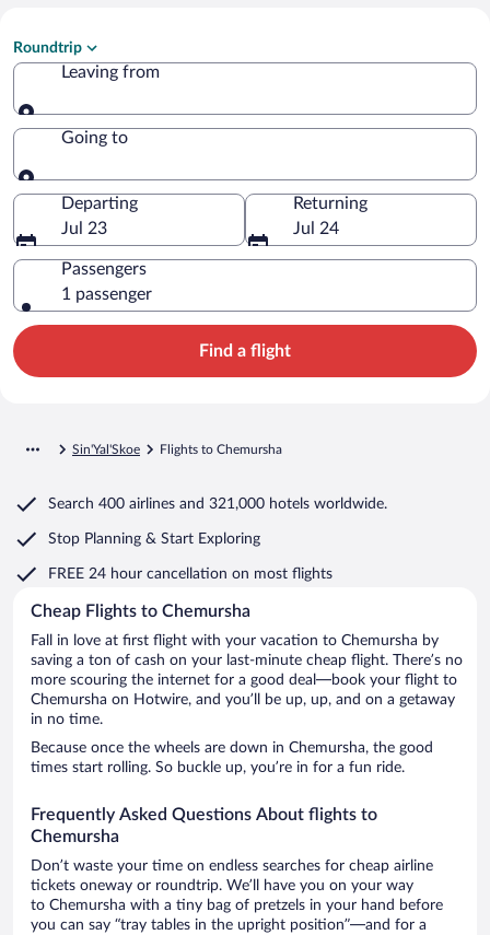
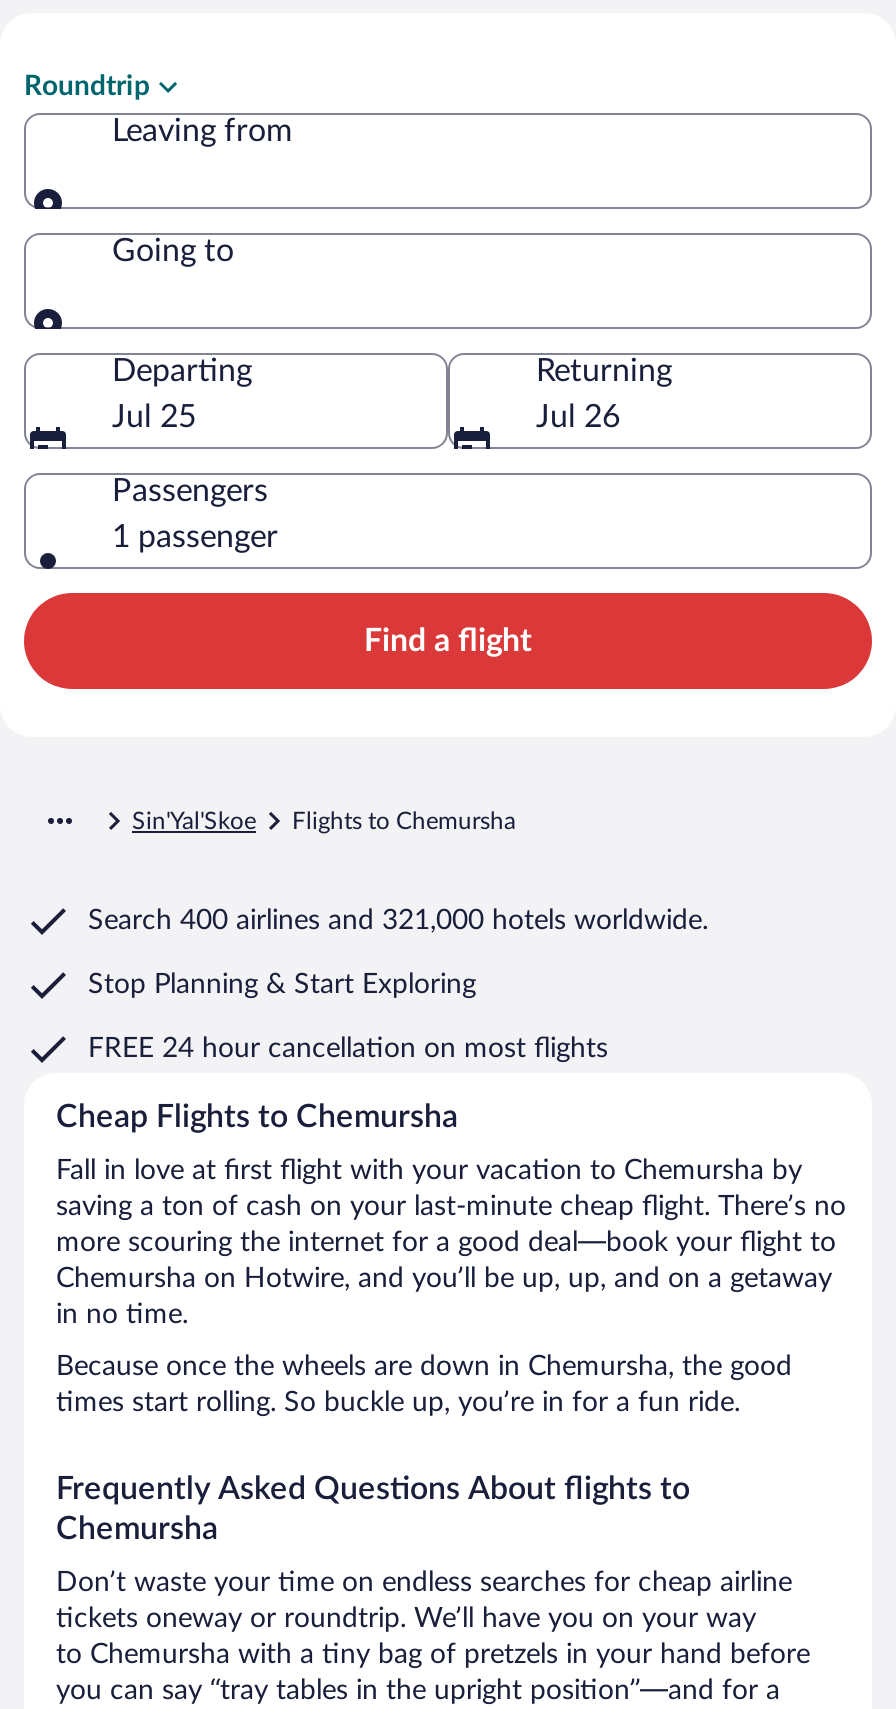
[61,219,107,237] Jul 23 -> [112,400,196,432] Jul 25
[293,219,339,237] Jul 24 -> [536,400,620,432] Jul 26

